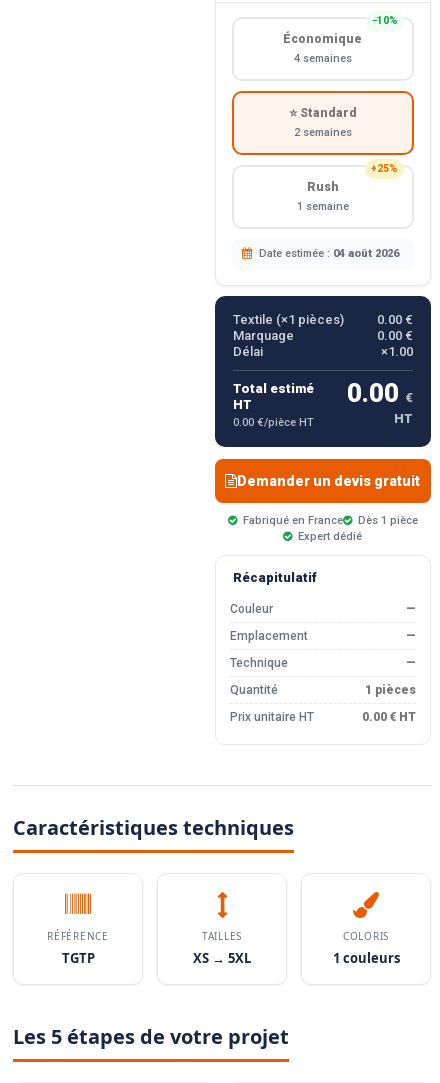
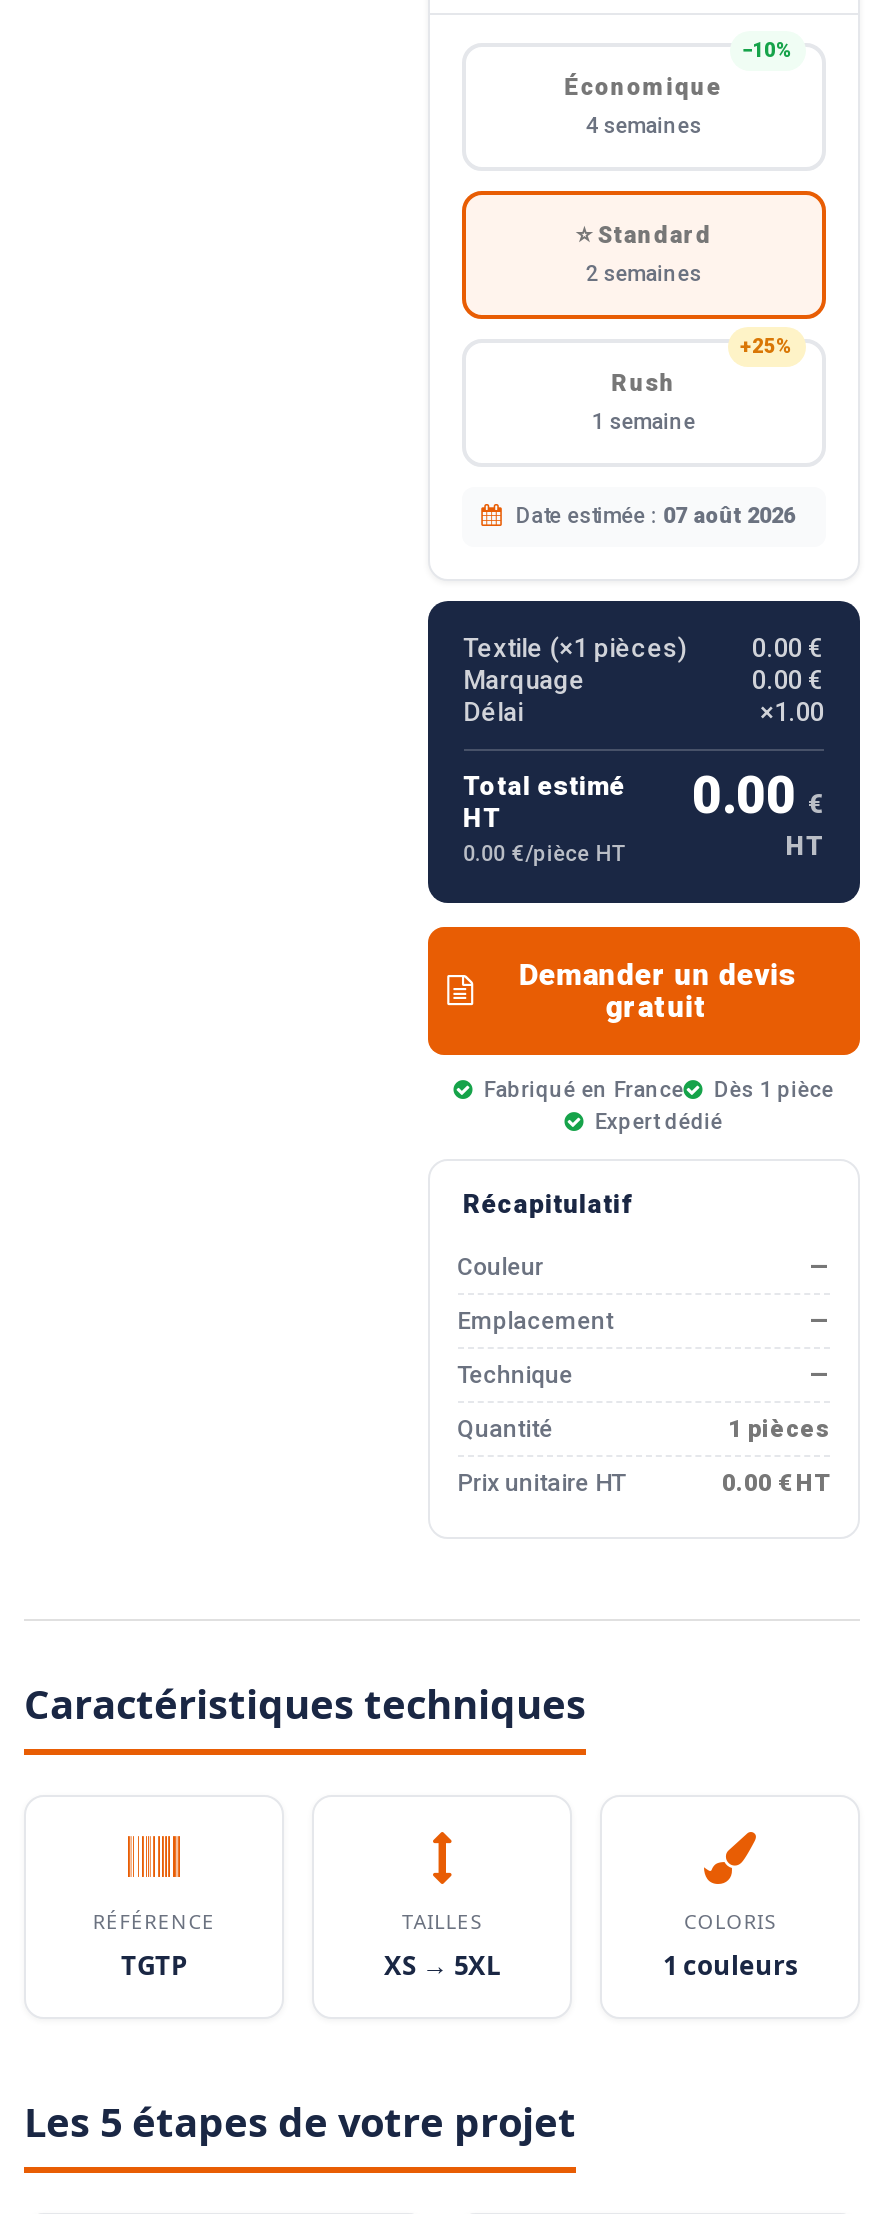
[256,247,399,260] Date estimée : 04 août 2026 -> [509,502,795,528] Date estimée : 07 août 2026

